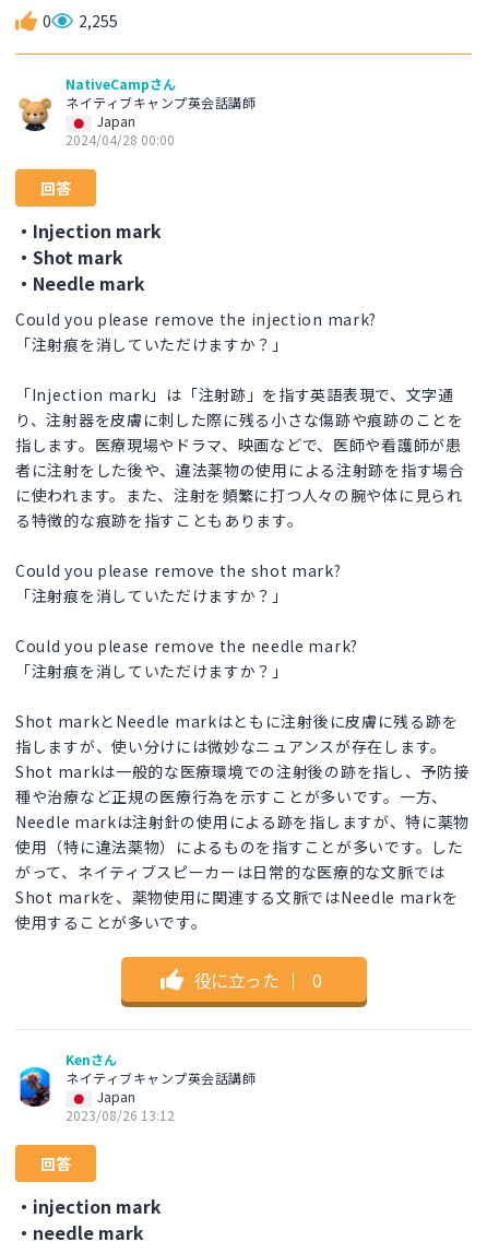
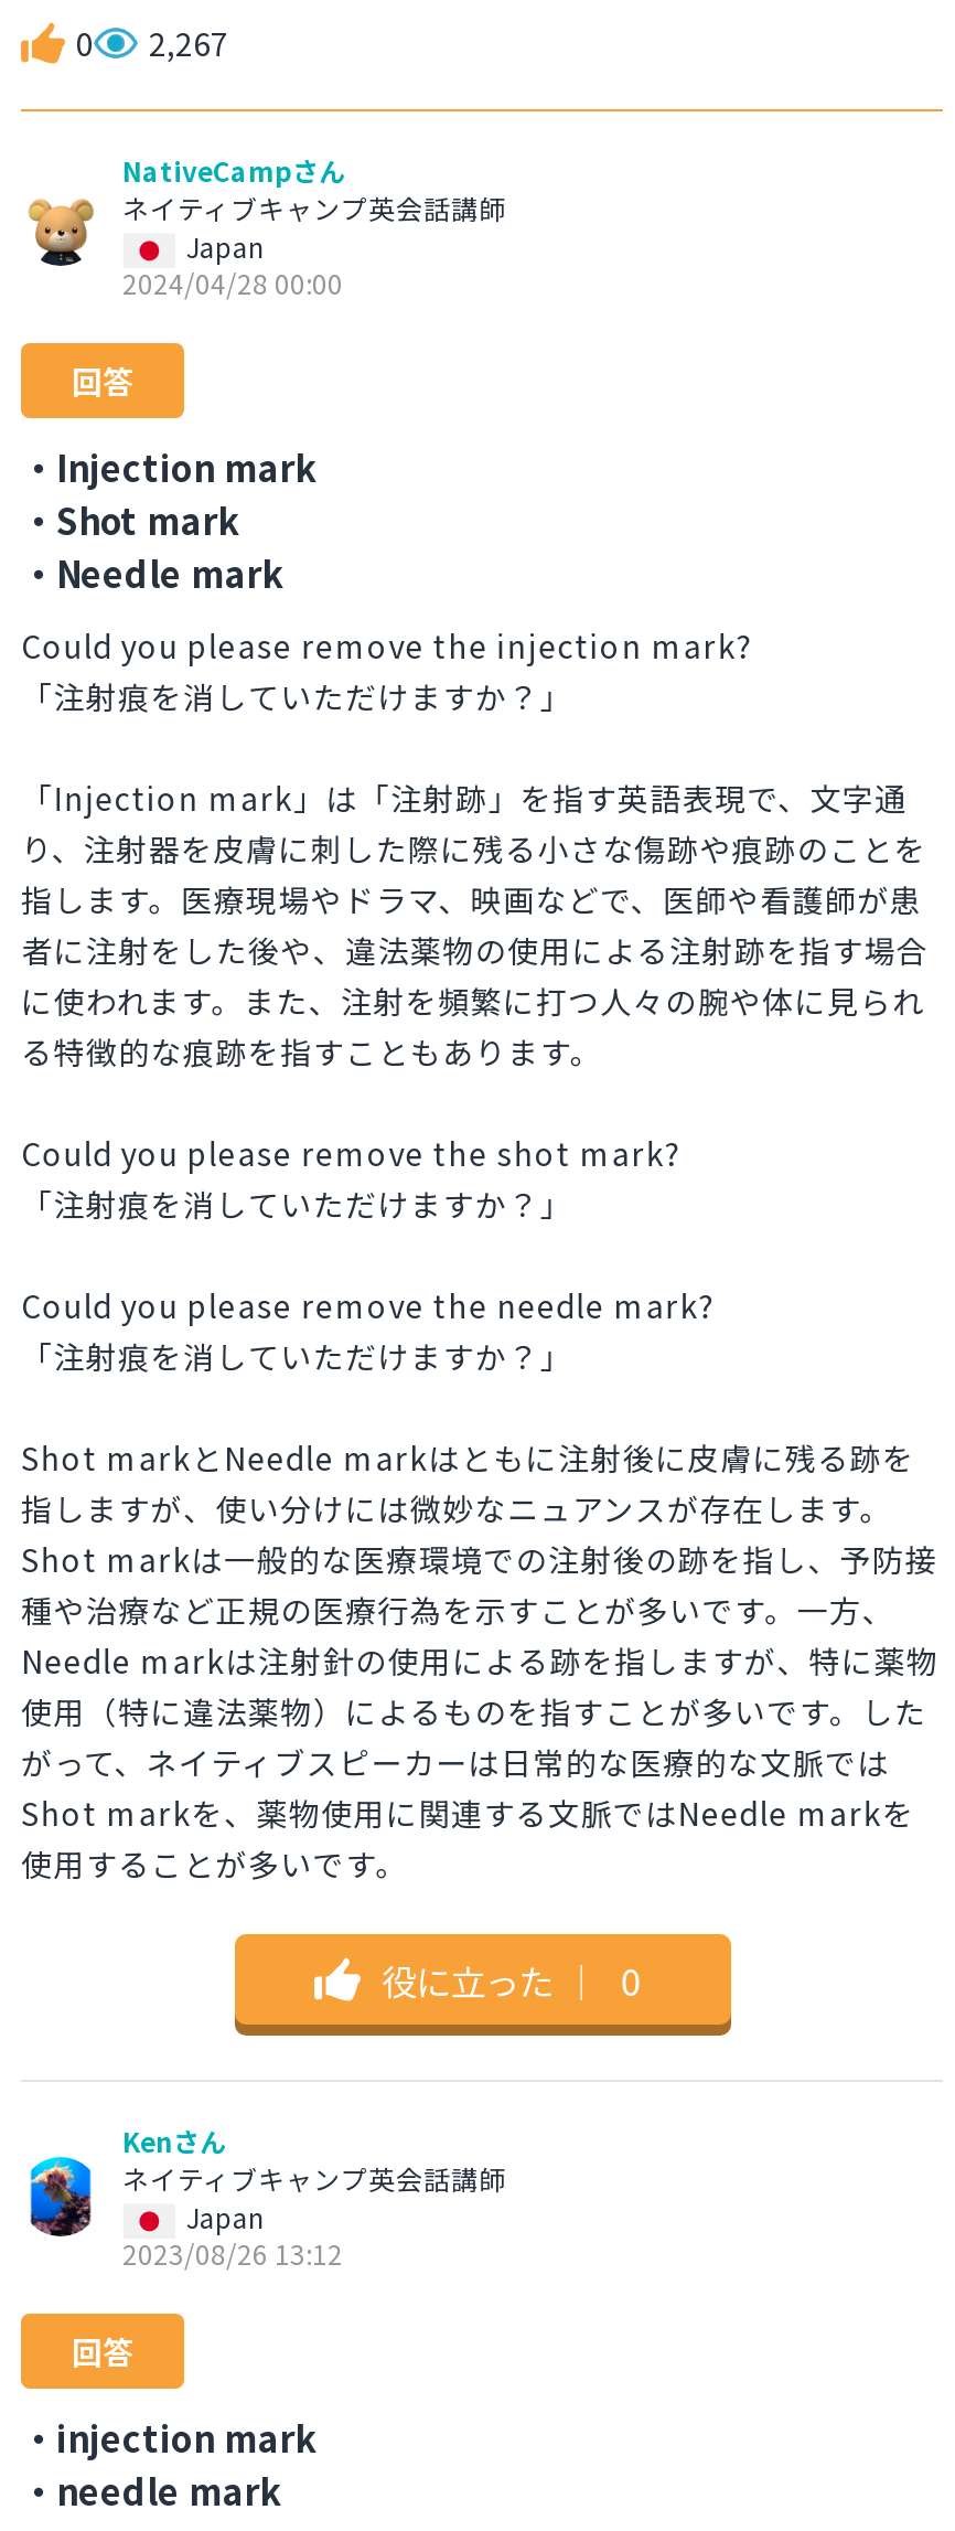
[43,10,118,32] 0 2,255 -> [76,22,228,66] 0 2,267

